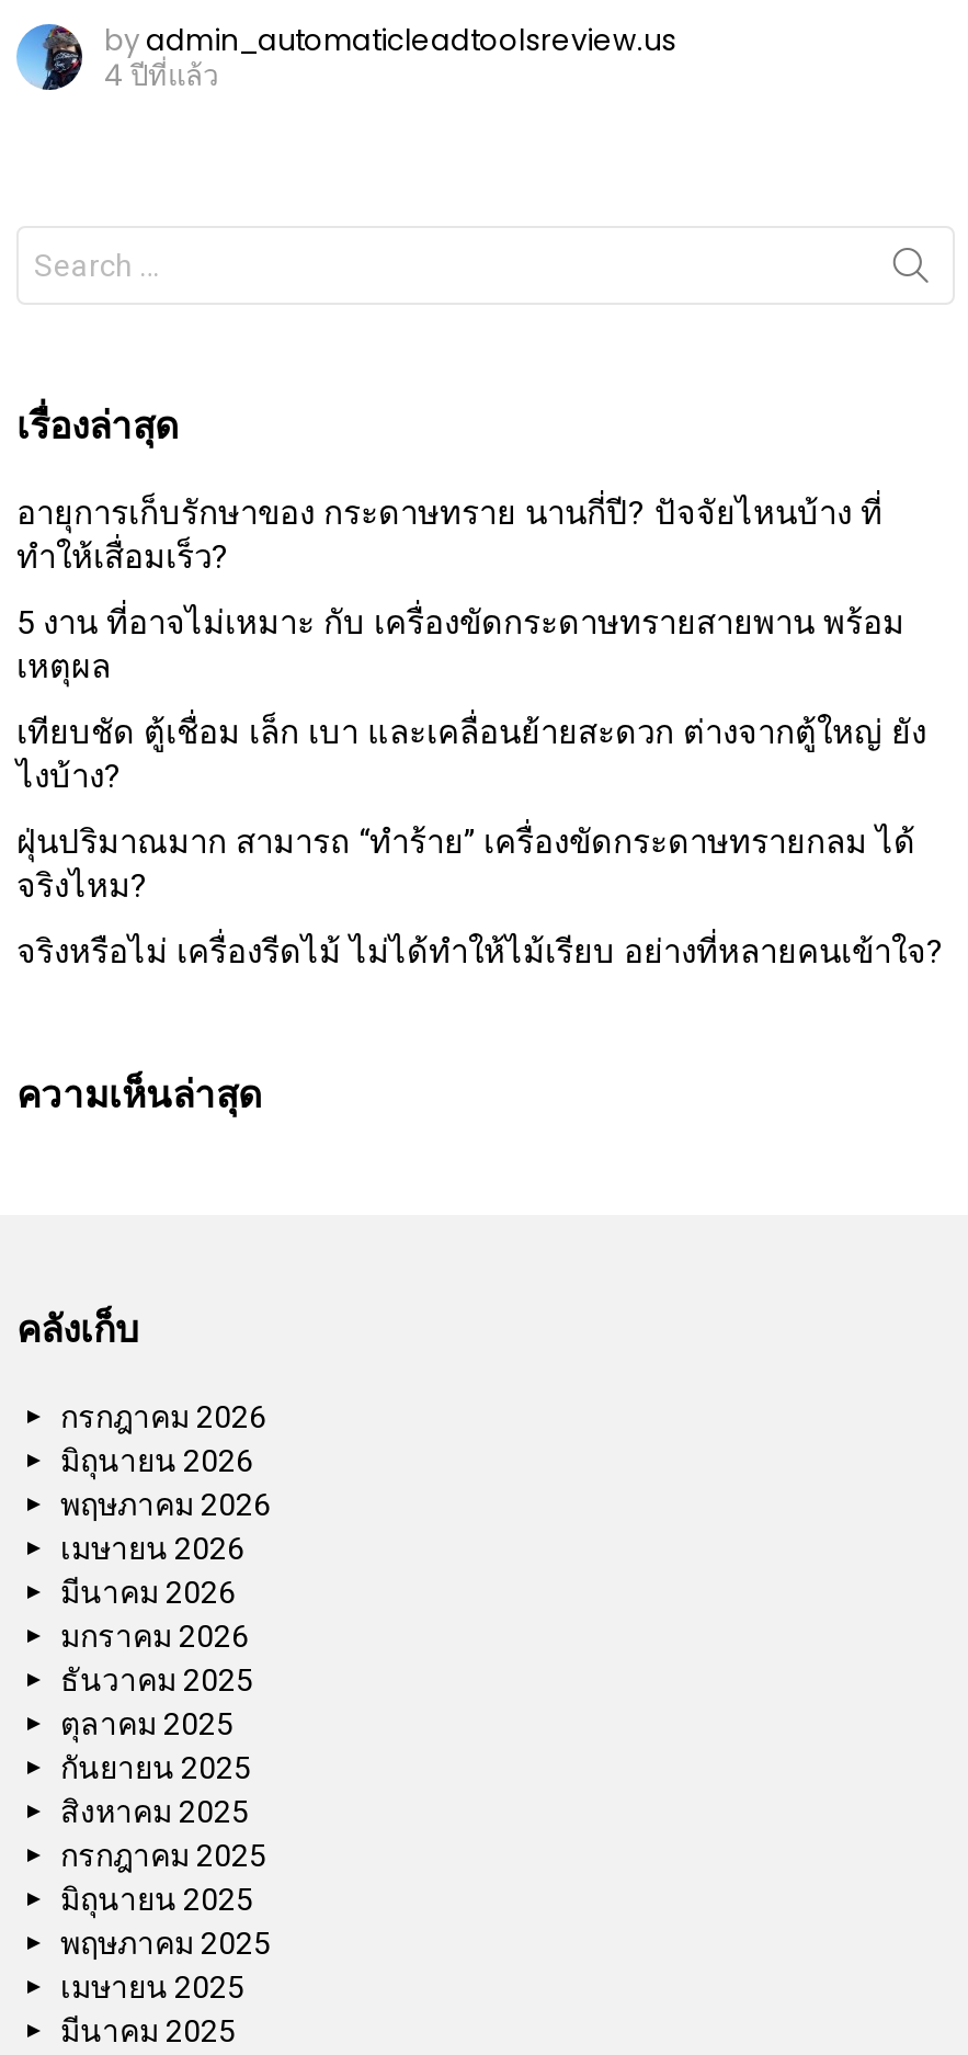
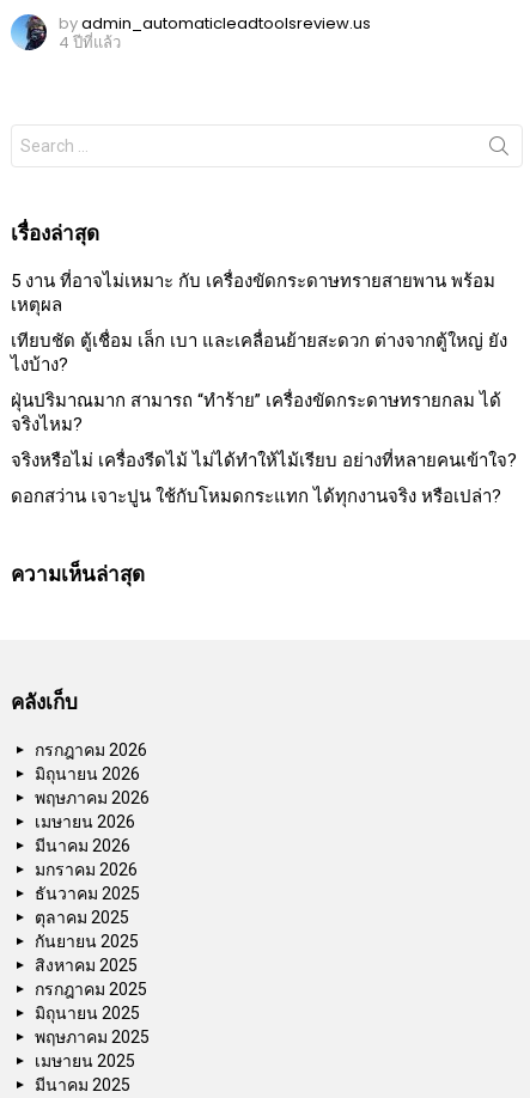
[16,494,882,577] อายุการเก็บรักษาของ กระดาษทราย นานกี่ปี? ปัจจัยไหนบ้าง ที่ | ทำให้เสื่อมเร็ว? -> none
moved [16,604,944,972] -> [11,271,517,471]: 5 งาน ที่อาจไม่เหมาะ กับ เครื่องขัดกระดาษทรายสายพาน พร้อม | เหตุผล | เทียบชัด ตู้เชื่อม เล็ก เบา และเคลื่อนย้ายสะดวก ต่างจากตู้ใหญ่ ยัง | ไงบ้าง? | ฝุ่นปริมาณมาก สามารถ “ทำร้าย” เครื่องขัดกระดาษทรายกลม ได้ | จริงไหม? | จริงหรือไม่ เครื่องรีดไม้ ไม่ได้ทำให้ไม้เรียบ อย่างที่หลายคนเข้าใจ?
none -> [11,486,501,507] ดอกสว่าน เจาะปูน ใช้กับโหมดกระแทก ได้ทุกงานจริง หรือเปล่า?

